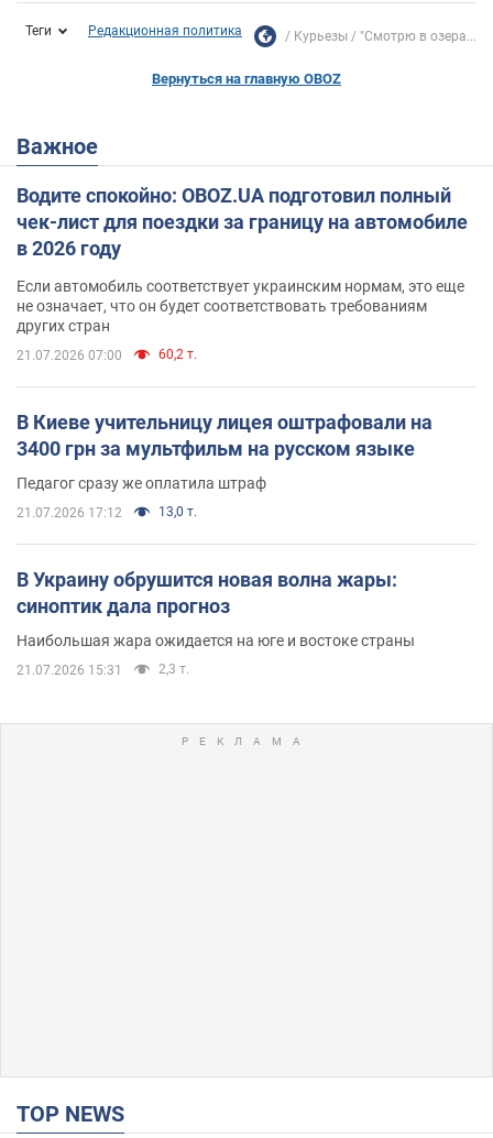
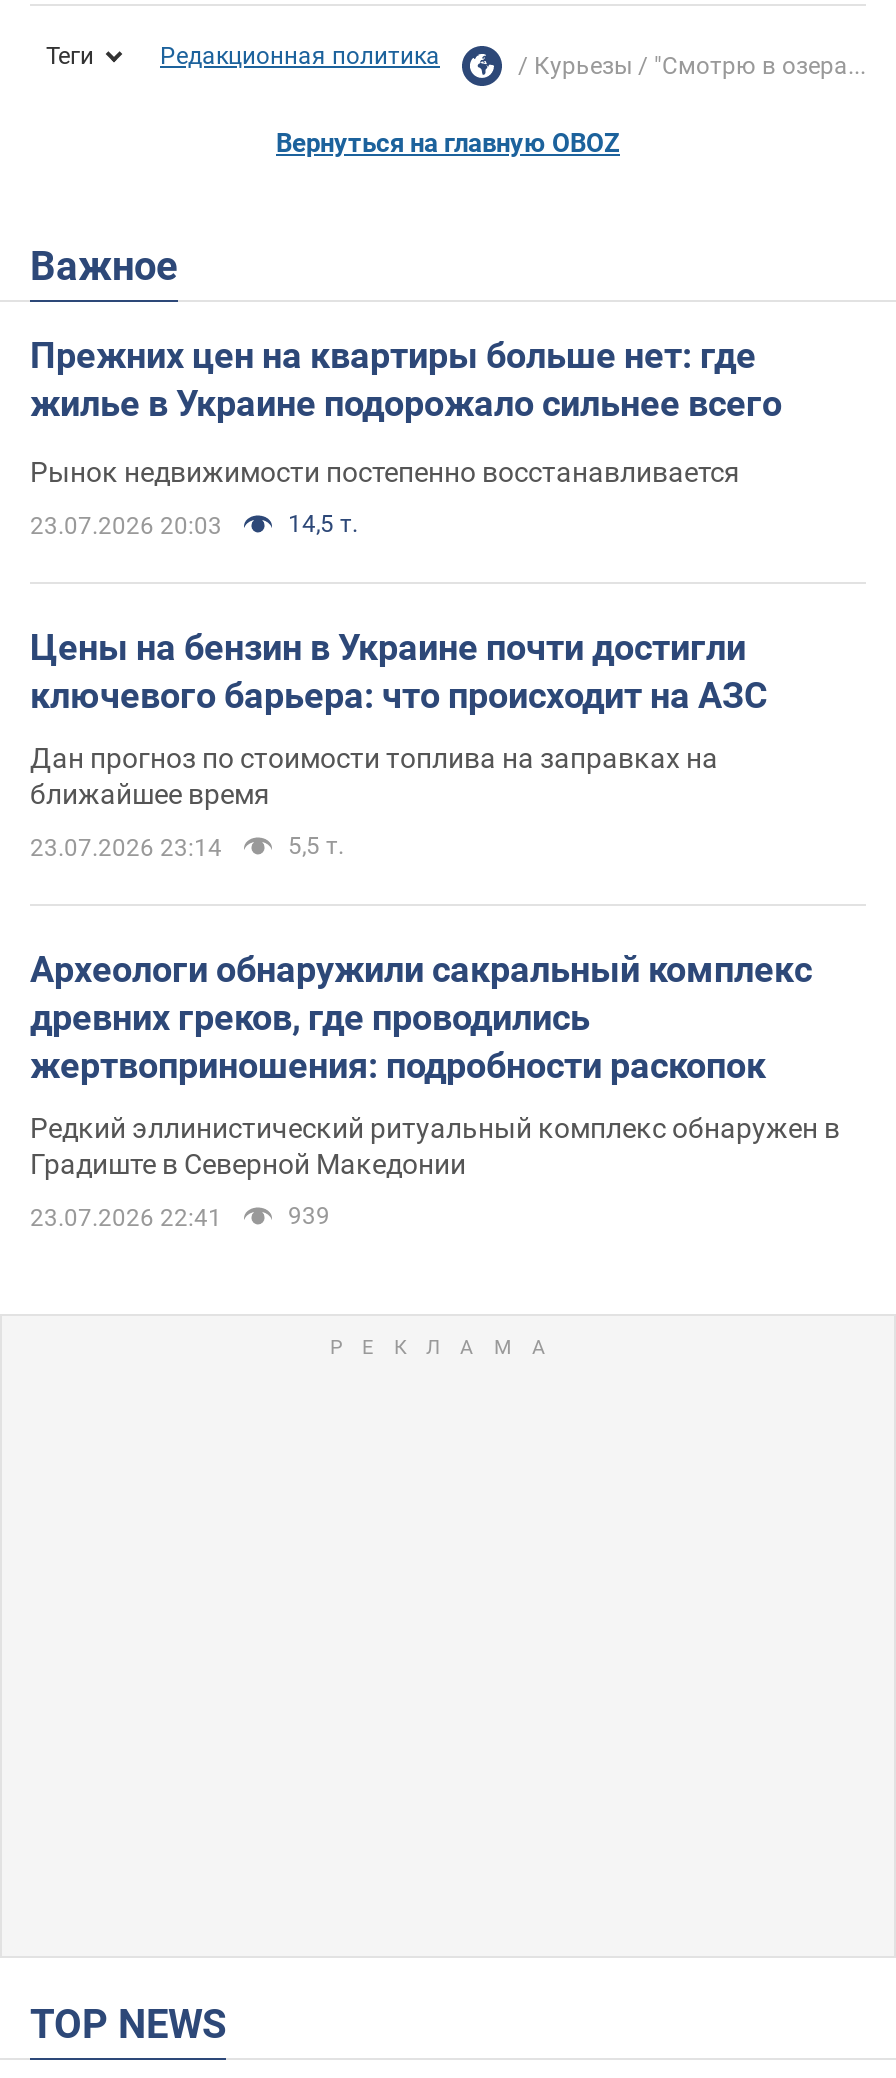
[17,183,468,259] Водите спокойно: OBOZ.UA подготовил полный | чек-лист для поездки за границу на автомобиле | в 2026 году -> [30,333,782,423] Прежних цен на квартиры больше нет: где | жилье в Украине подорожало сильнее всего
[17,277,464,334] Если автомобиль соответствует украинским нормам, это еще | не означает, что он будет соответствовать требованиям | других стран -> [30,455,740,487] Рынок недвижимости постепенно восстанавливается
[17,346,197,363] 21.07.2026 07:00 | 60,2 т. -> [30,509,358,539] 23.07.2026 20:03 | 14,5 т.
[17,410,432,460] В Киеве учительницу лицея оштрафовали на | 3400 грн за мультфильм на русском языке -> [30,625,768,715] Цены на бензин в Украине почти достигли | ключевого барьера: что происходит на АЗС
[17,474,266,492] Педагог сразу же оплатила штраф -> [30,741,718,809] Дан прогноз по стоимости топлива на заправках на | ближайшее время
[17,504,197,520] 21.07.2026 17:12 | 13,0 т. -> [30,831,344,861] 23.07.2026 23:14 | 5,5 т.
[17,568,397,617] В Украину обрушится новая волна жары: | синоптик дала прогноз -> [30,947,812,1085] Археологи обнаружили сакральный комплекс | древних греков, где проводились | жертвоприношения: подробности раскопок
[17,631,415,649] Наибольшая жара ожидается на юге и востоке страны -> [30,1111,840,1179] Редкий эллинистический ритуальный комплекс обнаружен в | Градиште в Северной Македонии
[17,661,189,678] 21.07.2026 15:31 | 2,3 т. -> [30,1201,330,1231] 23.07.2026 22:41 | 939

